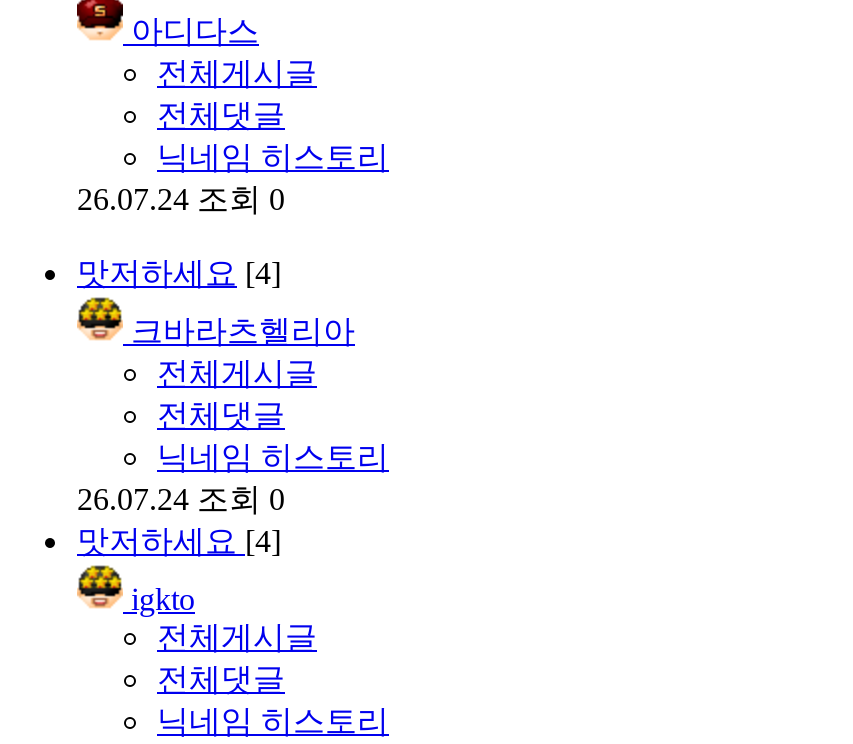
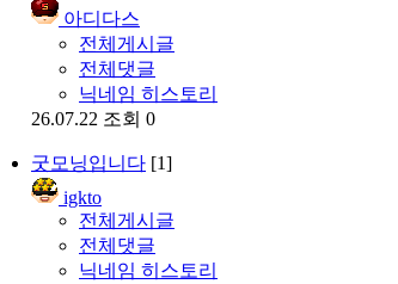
[77,183,389,559] 26.07.24 조회 0 | 맛저하세요 [4] | 크바라츠헬리아 | 전체게시글 | 전체댓글 | 닉네임 히스토리 | 26.07.24 조회 0 | 맛저하세요 [4] -> [31,109,172,174] 26.07.22 조회 0 | 굿모닝입니다 [1]

